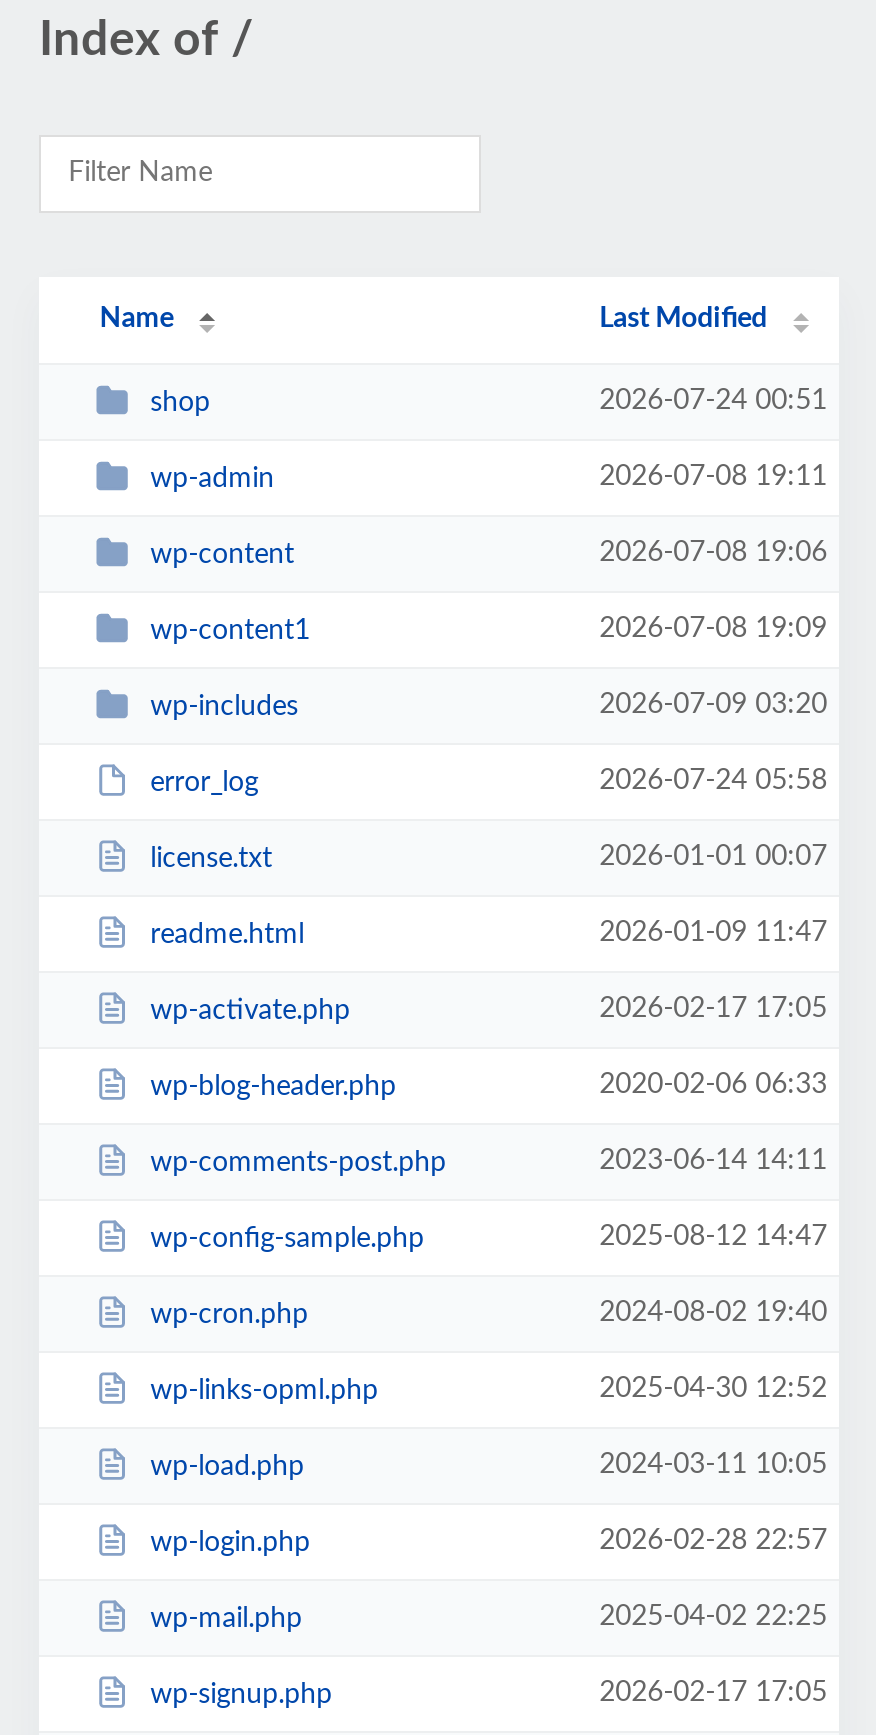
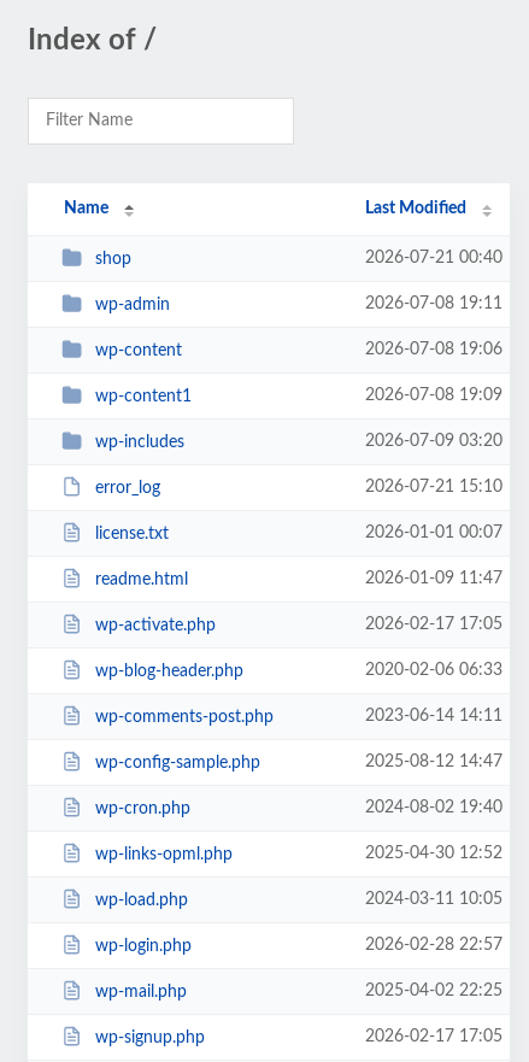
[599,387,827,415] 2026-07-24 00:51 -> [365,250,503,266] 2026-07-21 00:40
[599,767,827,795] 2026-07-24 05:58 -> [365,479,503,495] 2026-07-21 15:10

